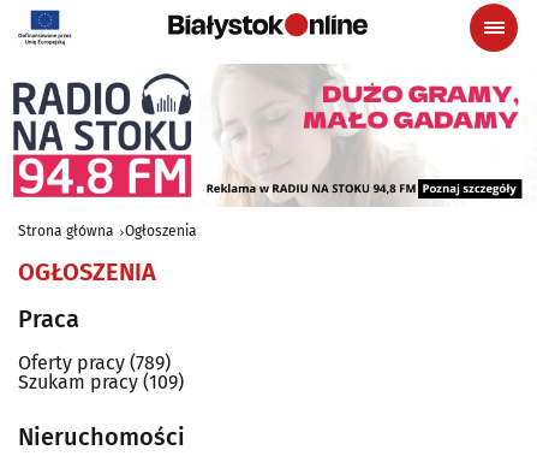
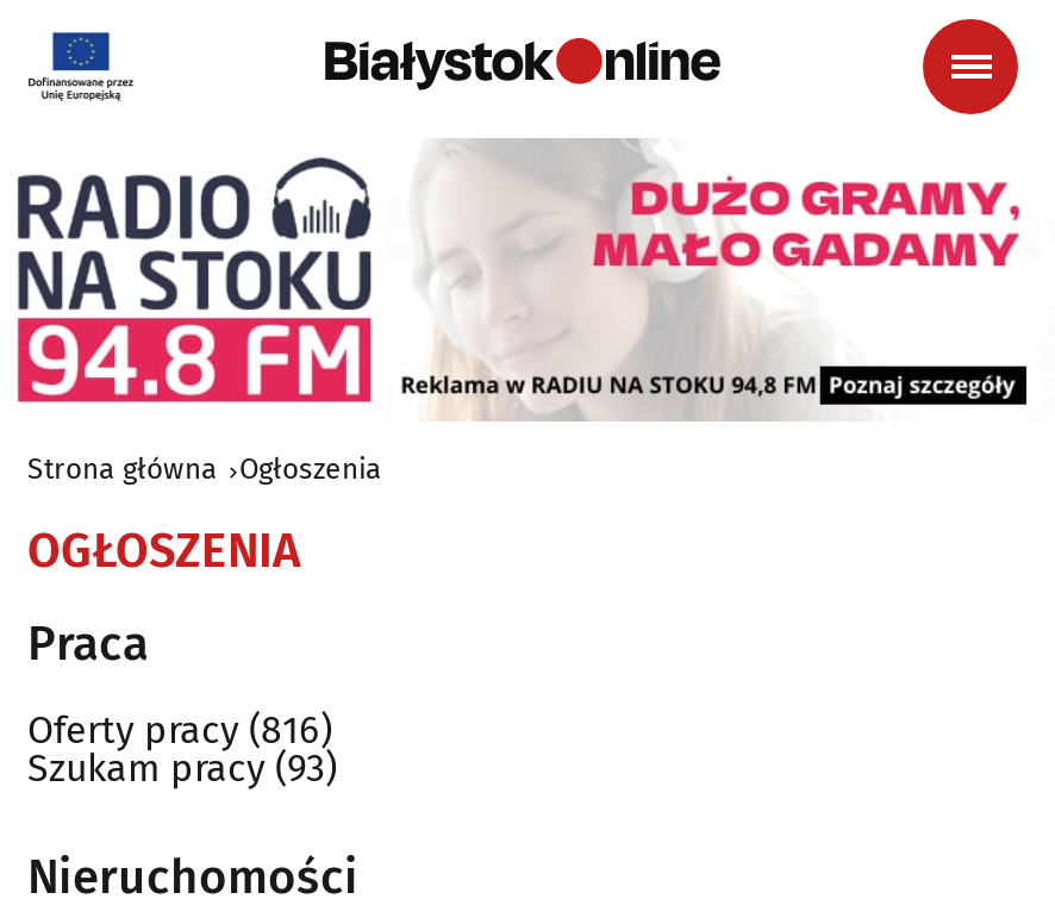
[18,352,171,375] Oferty pracy (789) -> [27,708,332,754] Oferty pracy (816)
[18,371,184,394] Szukam pracy (109) -> [27,747,337,792] Szukam pracy (93)

